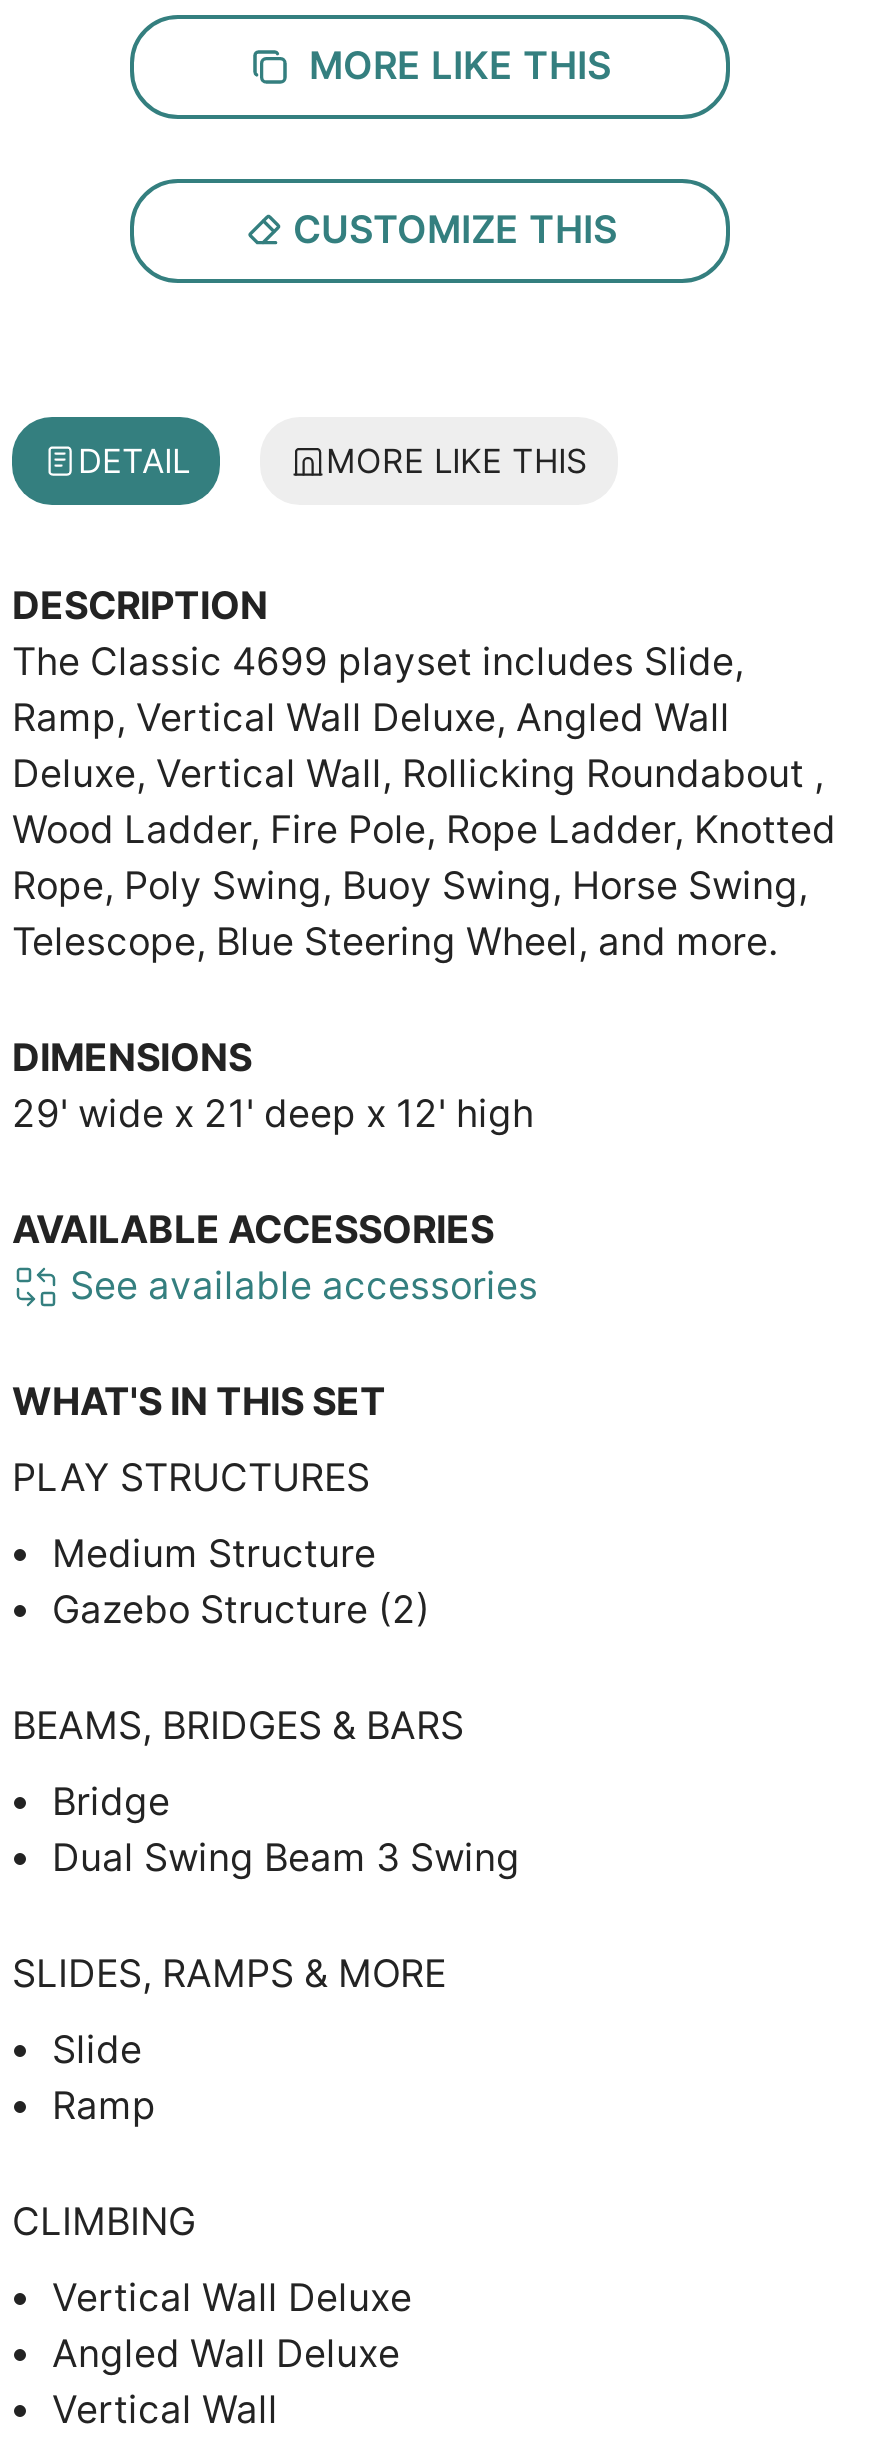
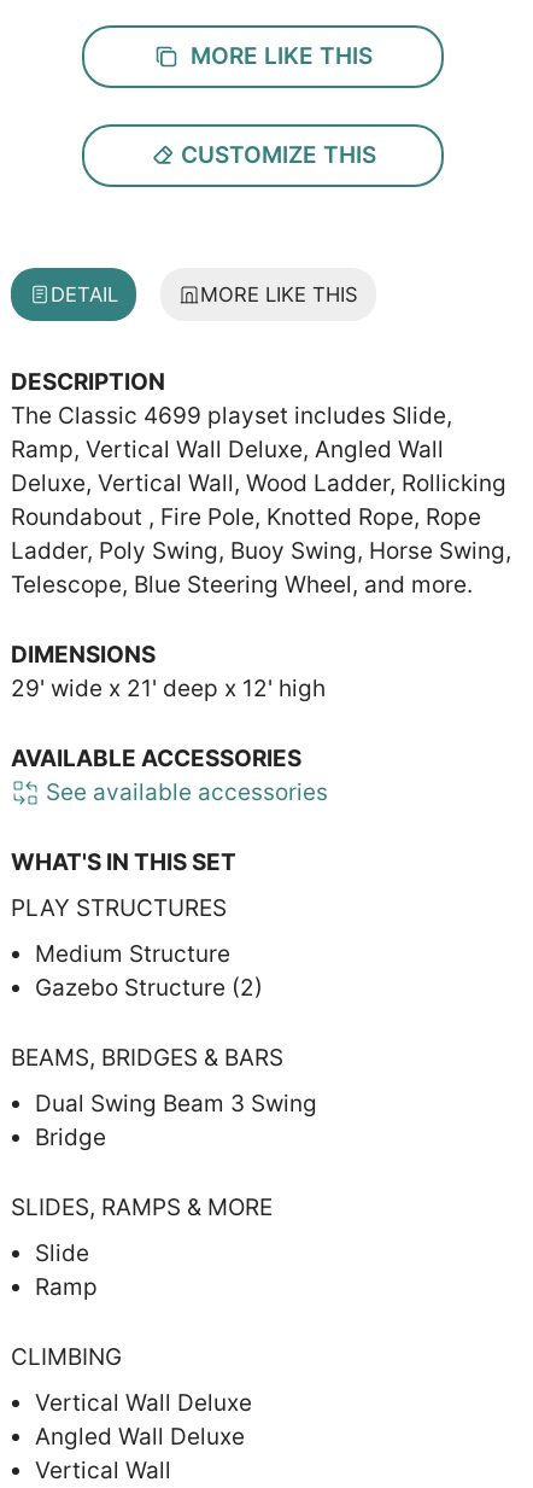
[12,750,824,796] Deluxe, Vertical Wall, Rollicking Roundabout , -> [11,469,506,497] Deluxe, Vertical Wall, Wood Ladder, Rollicking
[12,806,836,852] Wood Ladder, Fire Pole, Rope Ladder, Knotted -> [11,503,481,531] Roundabout , Fire Pole, Knotted Rope, Rope
[12,862,808,908] Rope, Poly Swing, Buoy Swing, Horse Swing, -> [11,537,511,564] Ladder, Poly Swing, Buoy Swing, Horse Swing,
moved [52,1778,170,1824] -> [35,1123,106,1151]: Bridge
moved [52,1834,520,1880] -> [35,1089,317,1117]: Dual Swing Beam 3 Swing

